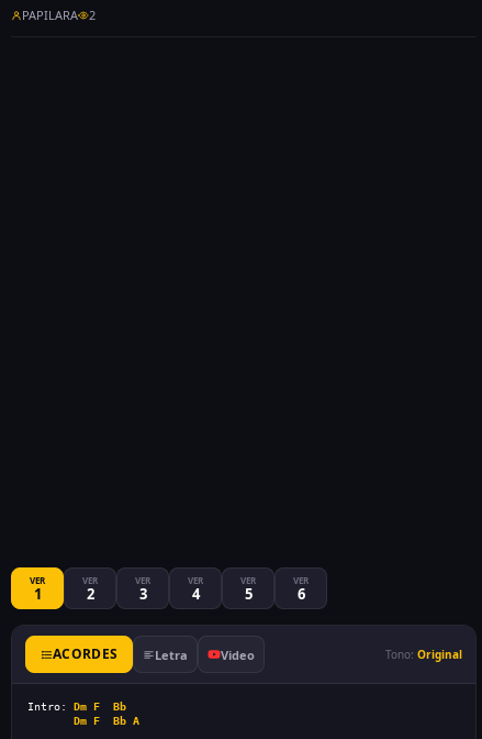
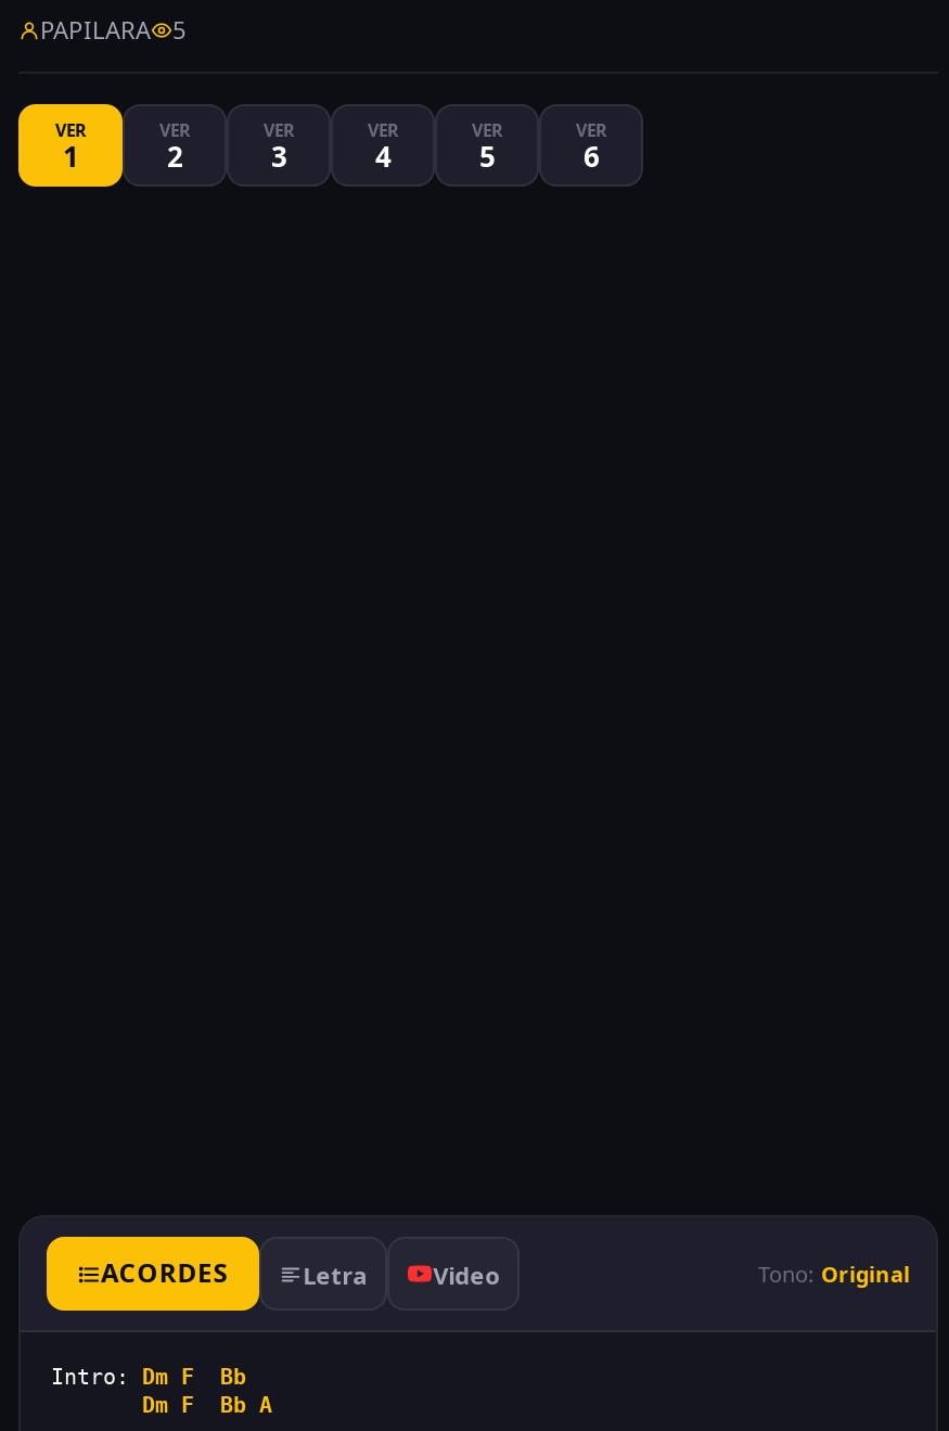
[22,7,96,23] PAPILARA 2 -> [40,13,185,46] PAPILARA 5
moved [30,573,309,603] -> [55,116,606,175]: VER | VER | 2 | ... | VER | 6

